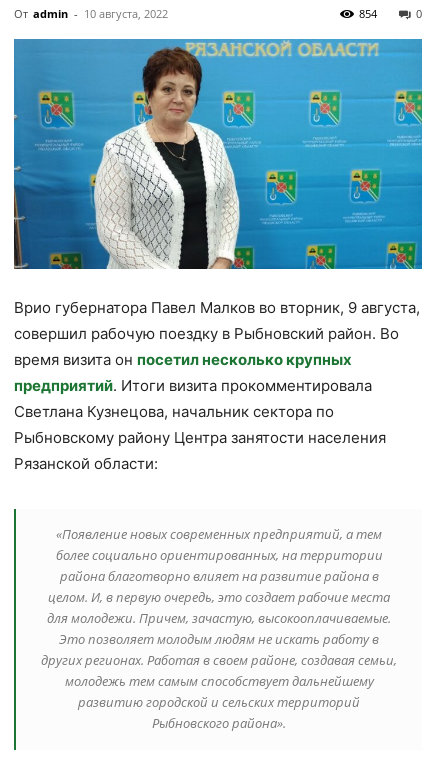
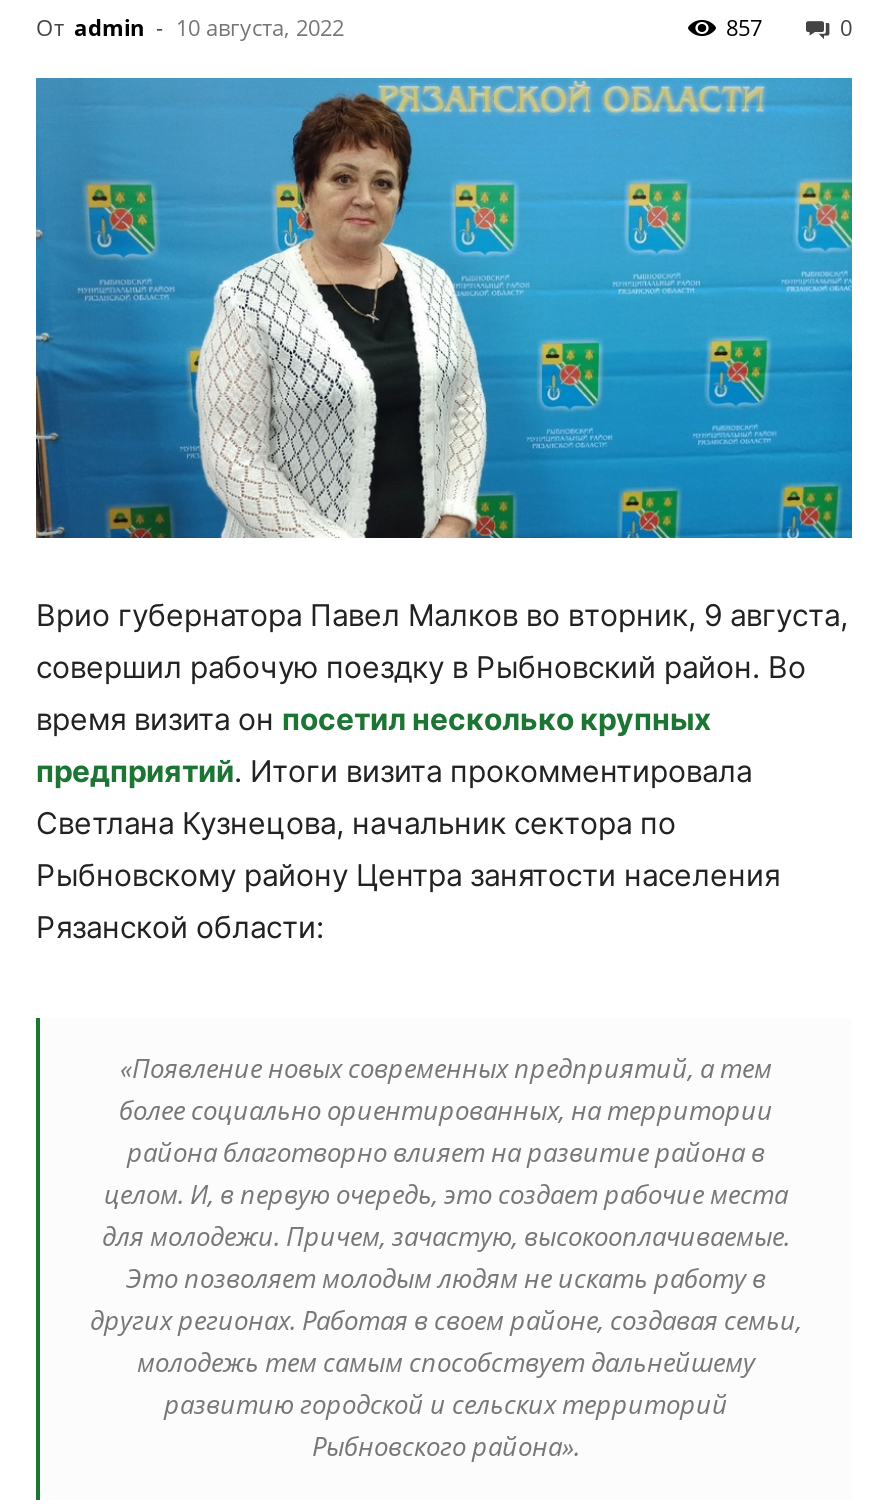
[359,6,377,21] 854 -> [726,12,762,42] 857

